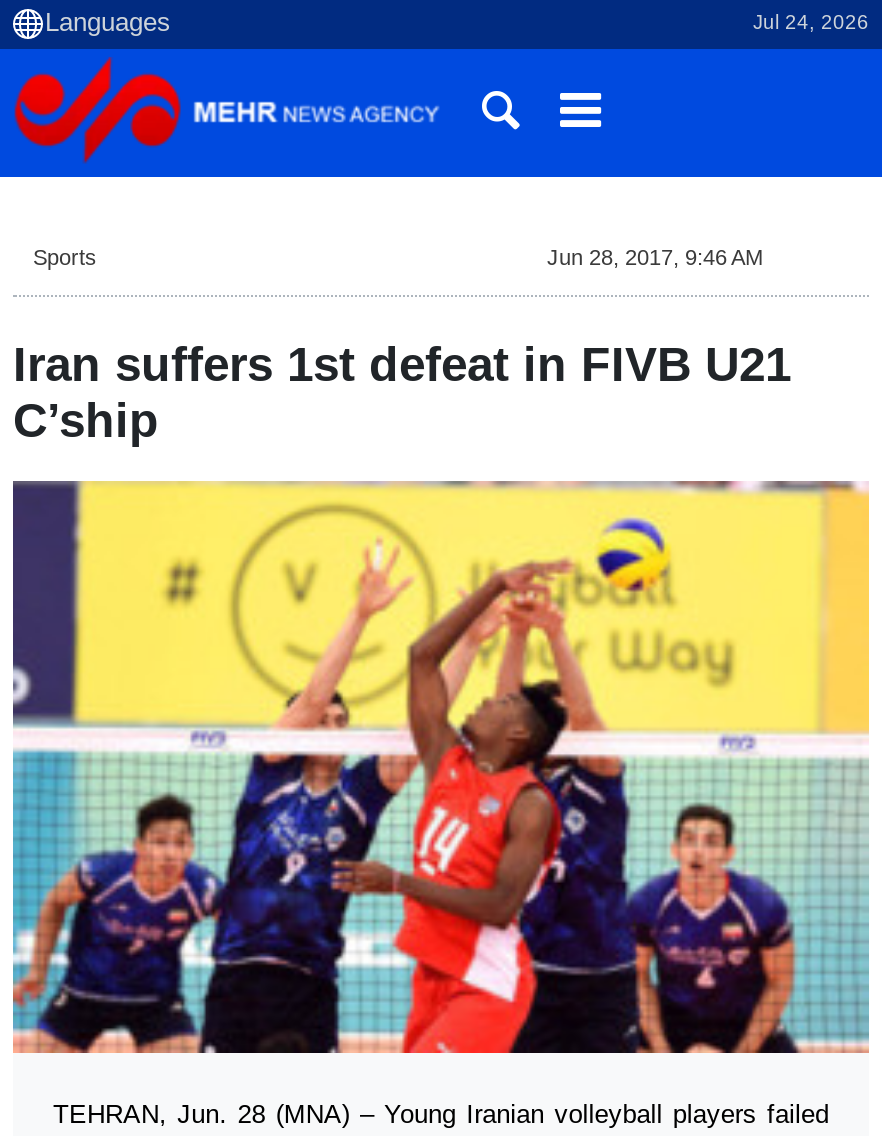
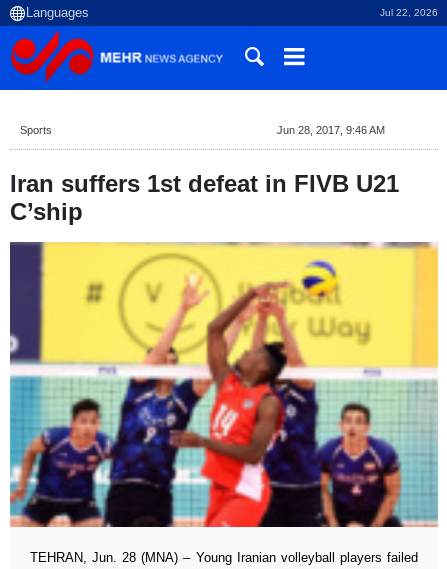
[753,11,869,33] Jul 24, 2026 -> [380,7,438,18] Jul 22, 2026

